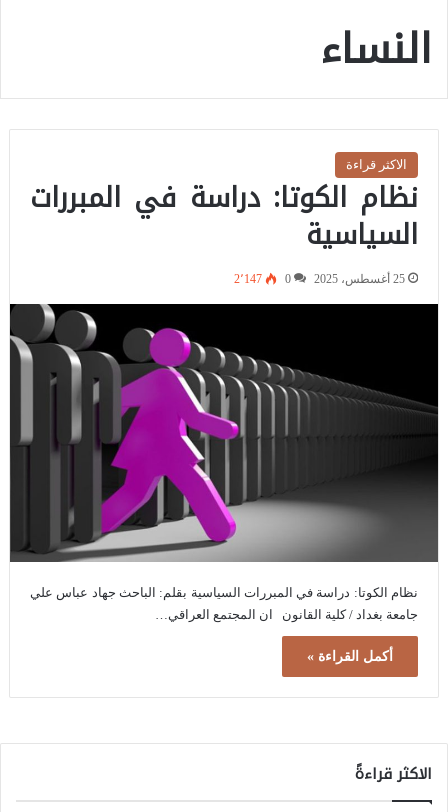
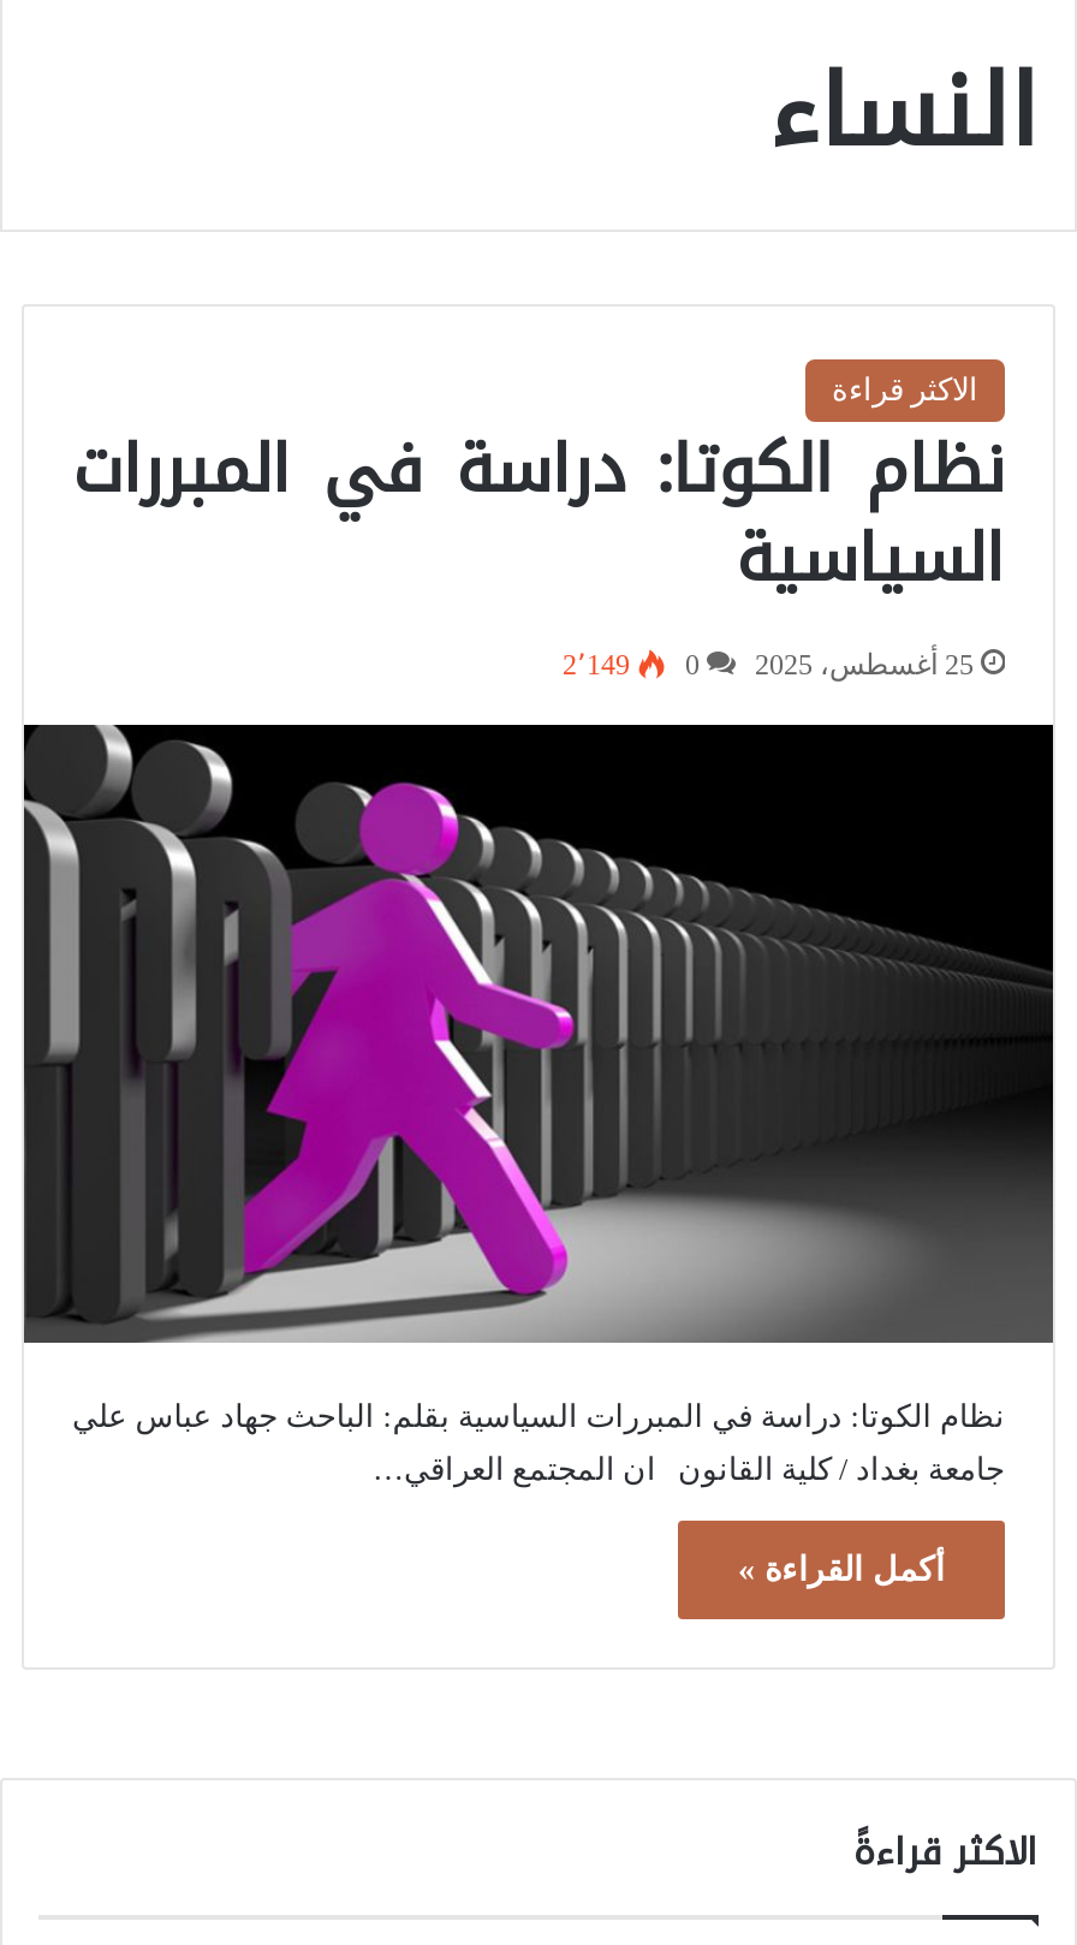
[234,271,291,285] 2٬147 0 -> [563,647,700,680] 2٬149 0

